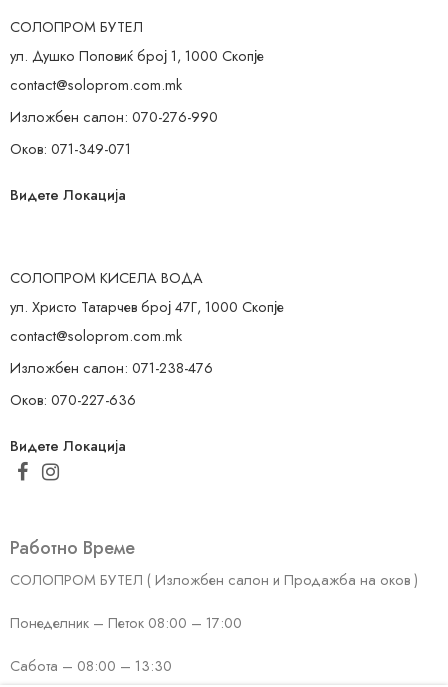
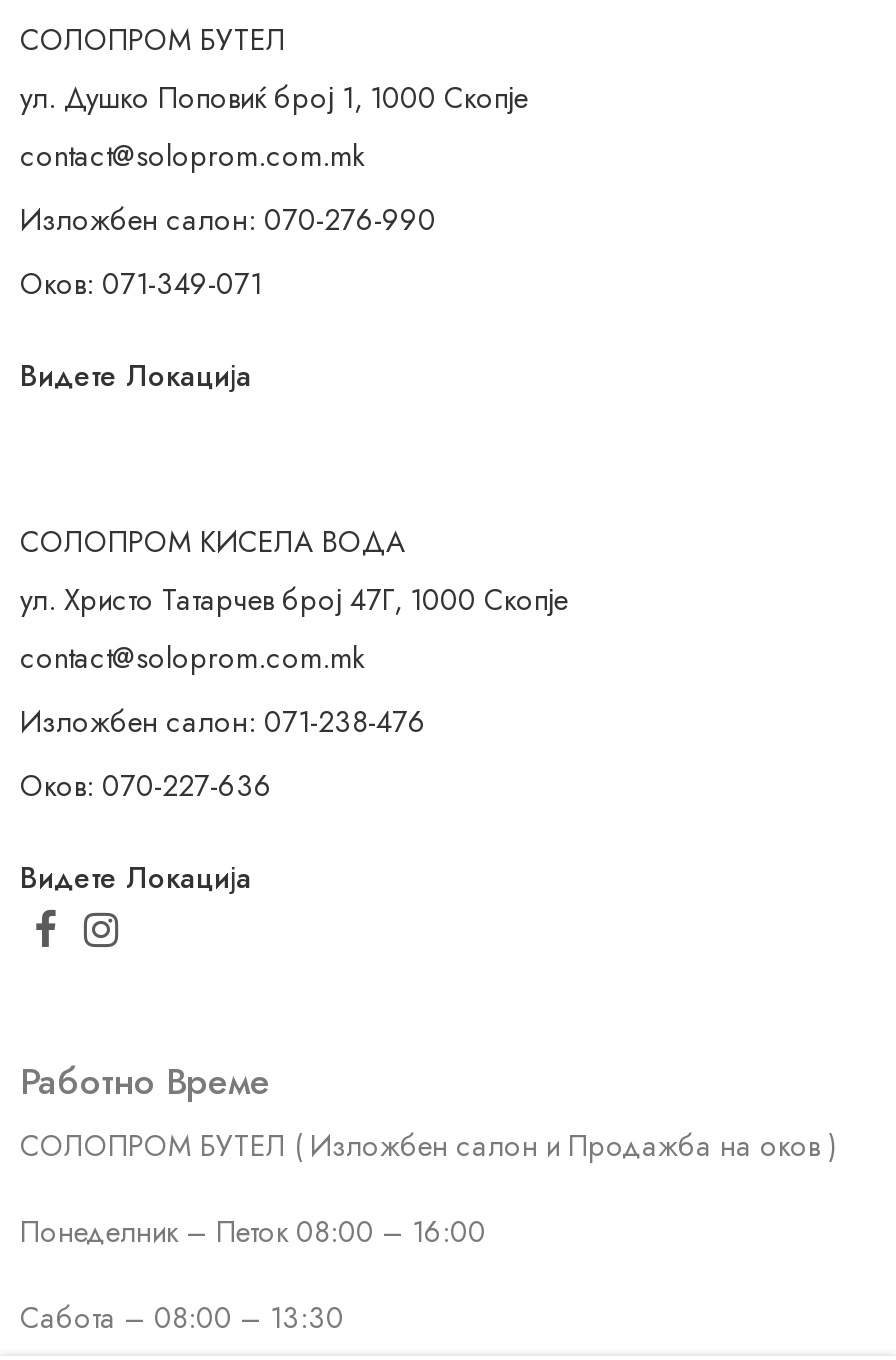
[10,611,242,632] Понеделник – Петок 08:00 – 17:00 -> [20,1209,486,1251] Понеделник – Петок 08:00 – 16:00

